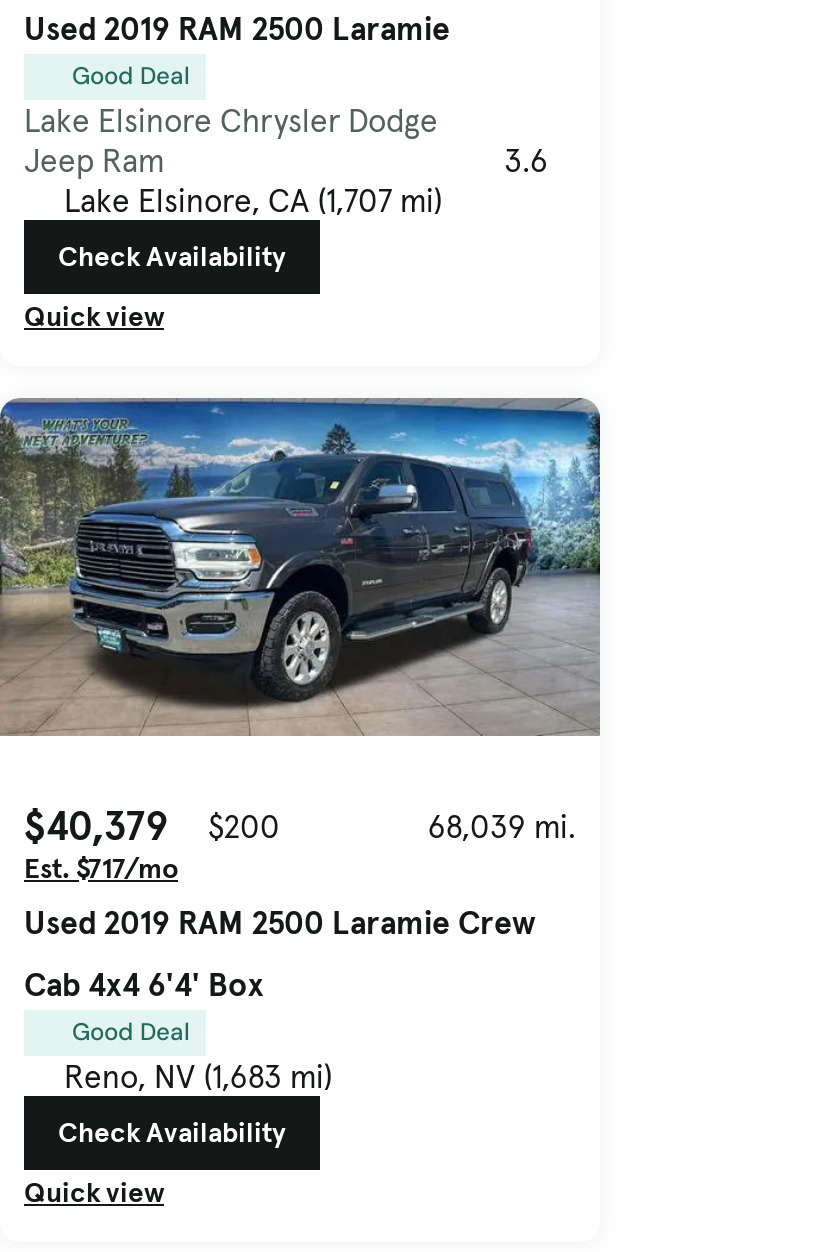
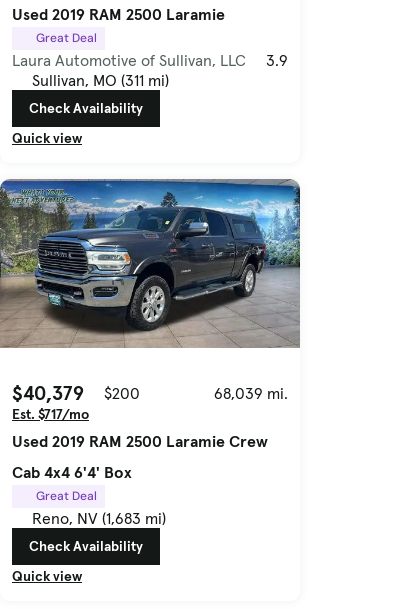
[24,60,548,220] Good Deal | Lake Elsinore Chrysler Dodge | Jeep Ram | 3.6 | Lake Elsinore, CA (1,707 mi) -> [12,30,288,90] Great Deal | Laura Automotive of Sullivan, LLC | 3.9 | Sullivan, MO (311 mi)
[72,1016,190,1048] Good Deal -> [36,488,97,504] Great Deal

